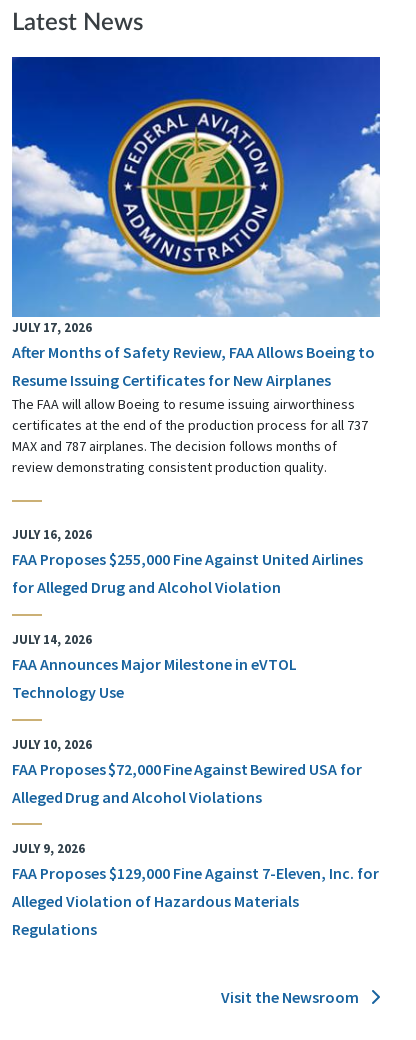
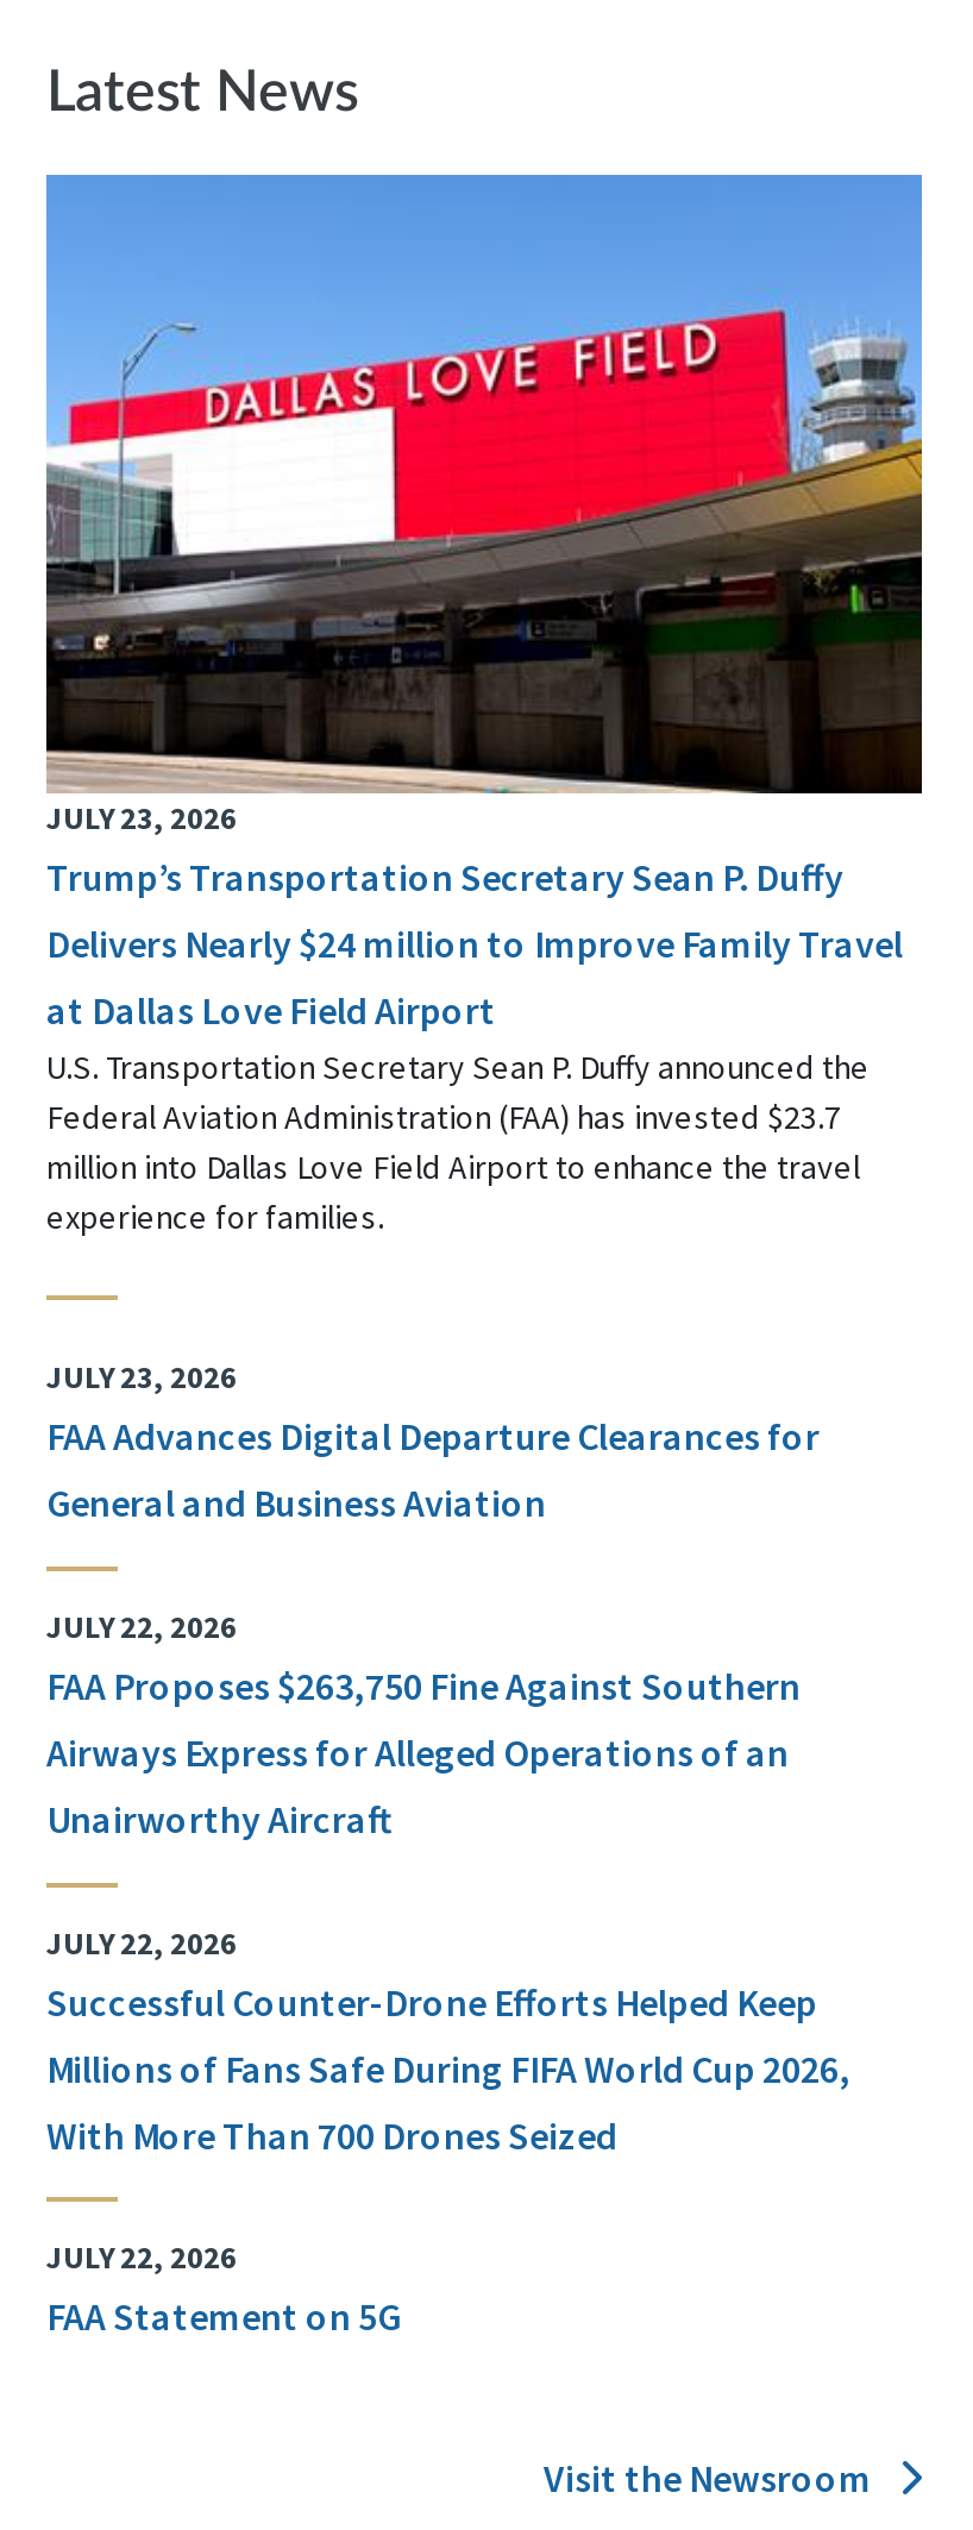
[11,56,381,476] [image] | JULY 17, 2026 | After Months of Safety Review, FAA Allows Boeing to | Resume Issuing Certificates for New Airplanes | The FAA will allow Boeing to resume issuing airworthiness | certificates at the end of the production process for all 737 | MAX and 787 airplanes. The decision follows months of | review demonstrating consistent production quality. -> [44,172,924,1237] [image] | JULY 23, 2026 | Trump’s Transportation Secretary Sean P. Duffy | Delivers Nearly $24 million to Improve Family Travel | at Dallas Love Field Airport | U.S. Transportation Secretary Sean P. Duffy announced the | Federal Aviation Administration (FAA) has invested $23.7 | million into Dallas Love Field Airport to enhance the travel | experience for families.
[12,526,363,597] JULY 16, 2026 | FAA Proposes $255,000 Fine Against United Airlines | for Alleged Drug and Alcohol Violation -> [46,1358,820,1527] JULY 23, 2026 | FAA Advances Digital Departure Clearances for | General and Business Aviation
[12,631,297,702] JULY 14, 2026 | FAA Announces Major Milestone in eVTOL | Technology Use -> [46,1607,801,1842] JULY 22, 2026 | FAA Proposes $263,750 Fine Against Southern | Airways Express for Alleged Operations of an | Unairworthy Aircraft
[12,736,362,807] JULY 10, 2026 | FAA Proposes $72,000 Fine Against Bewired USA for | Alleged Drug and Alcohol Violations -> [46,1922,850,2158] JULY 22, 2026 | Successful Counter-Drone Efforts Helped Keep | Millions of Fans Safe During FIFA World Cup 2026, | With More Than 700 Drones Seized
[12,840,379,939] JULY 9, 2026 | FAA Proposes $129,000 Fine Against 7-Eleven, Inc. for | Alleged Violation of Hazardous Materials | Regulations -> [46,2238,401,2340] JULY 22, 2026 | FAA Statement on 5G

